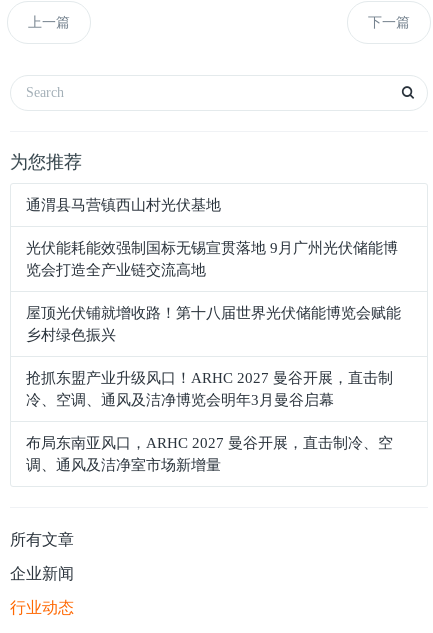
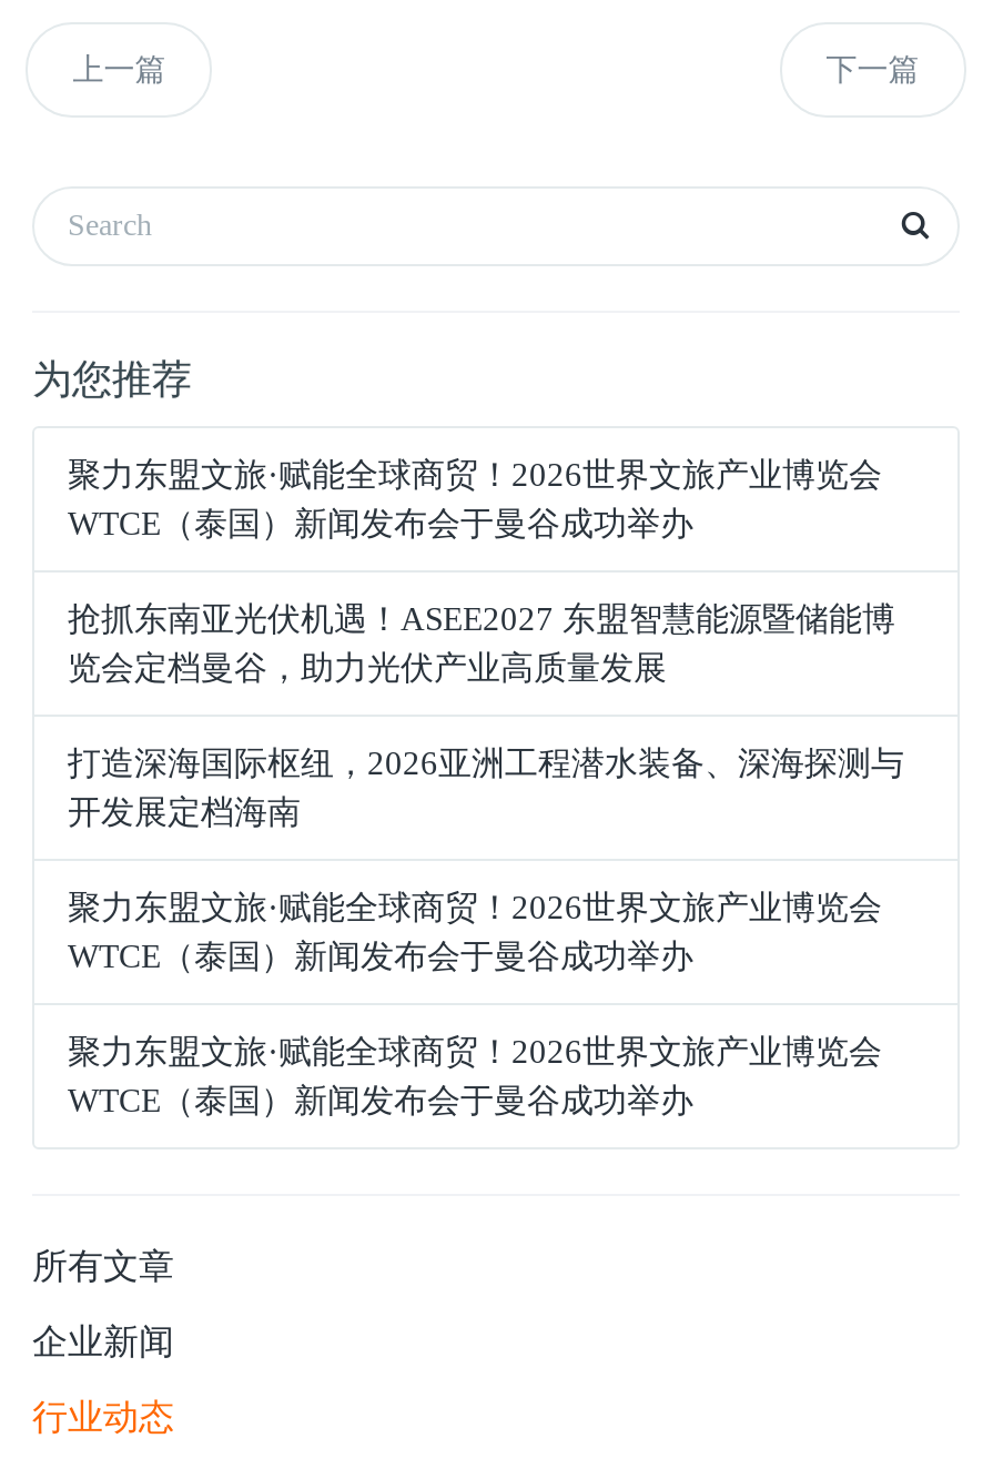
[26,197,221,213] 通渭县马营镇西山村光伏基地 -> [68,458,882,542] 聚力东盟文旅·赋能全球商贸！2026世界文旅产业博览会 | WTCE（泰国）新闻发布会于曼谷成功举办
[26,240,398,278] 光伏能耗能效强制国标无锡宣贯落地 9月广州光伏储能博 | 览会打造全产业链交流高地 -> [68,602,895,686] 抢抓东南亚光伏机遇！ASEE2027 东盟智慧能源暨储能博 | 览会定档曼谷，助力光伏产业高质量发展
[26,305,401,343] 屋顶光伏铺就增收路！第十八届世界光伏储能博览会赋能 | 乡村绿色振兴 -> [68,746,904,831] 打造深海国际枢纽，2026亚洲工程潜水装备、深海探测与 | 开发展定档海南
[26,370,393,408] 抢抓东盟产业升级风口！ARHC 2027 曼谷开展，直击制 | 冷、空调、通风及洁净博览会明年3月曼谷启幕 -> [68,891,882,975] 聚力东盟文旅·赋能全球商贸！2026世界文旅产业博览会 | WTCE（泰国）新闻发布会于曼谷成功举办
[26,435,393,473] 布局东南亚风口，ARHC 2027 曼谷开展，直击制冷、空 | 调、通风及洁净室市场新增量 -> [68,1035,882,1119] 聚力东盟文旅·赋能全球商贸！2026世界文旅产业博览会 | WTCE（泰国）新闻发布会于曼谷成功举办

